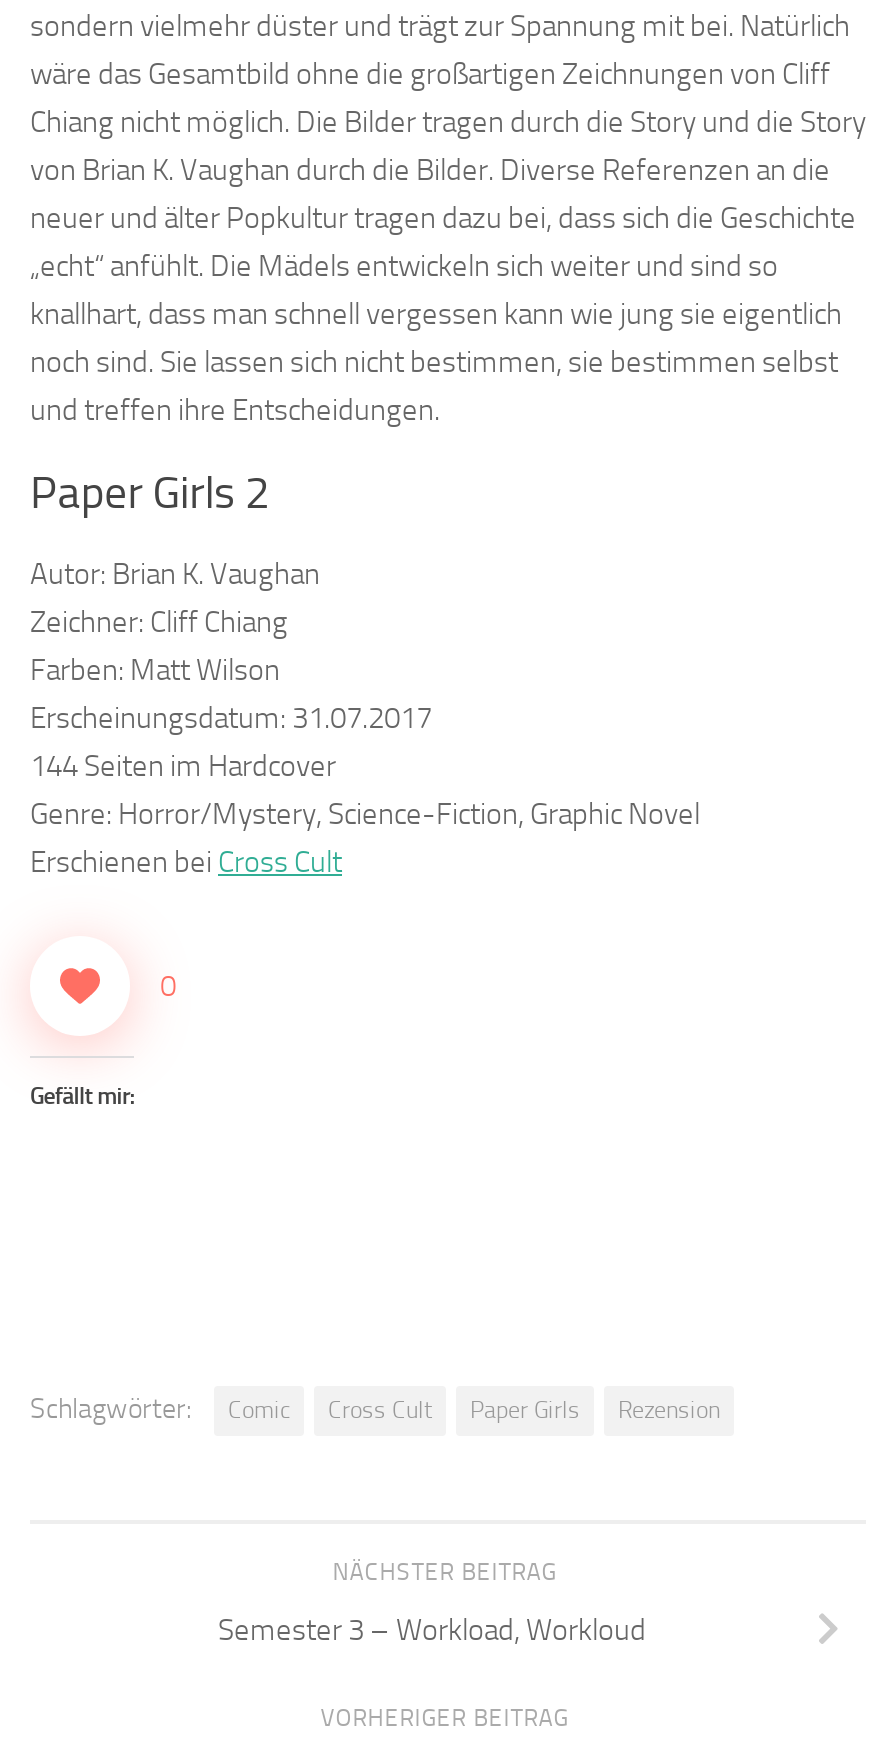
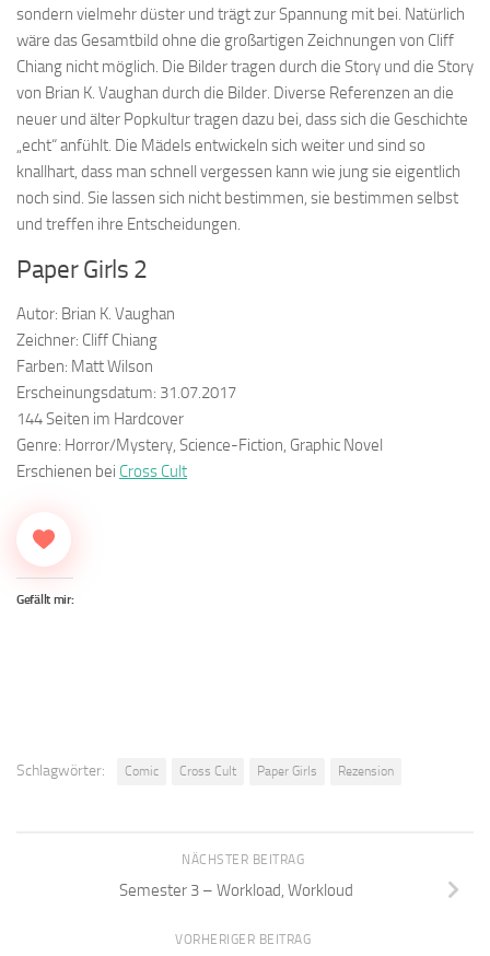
[160,967,176,1003] 0 -> none

